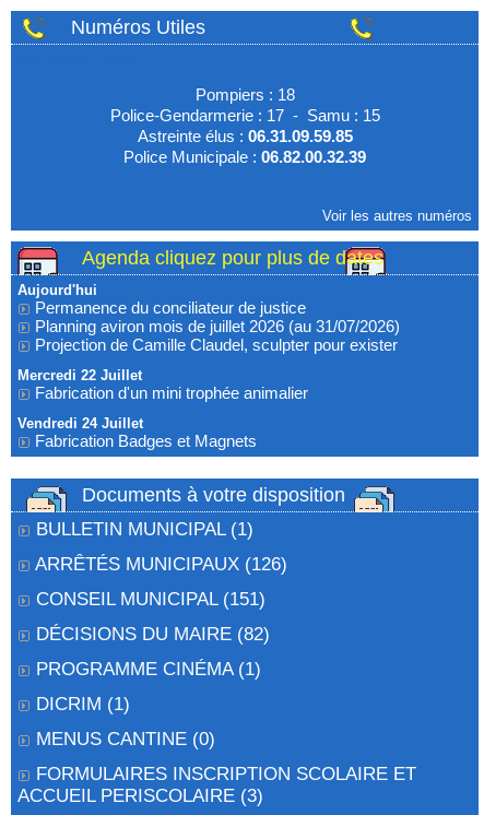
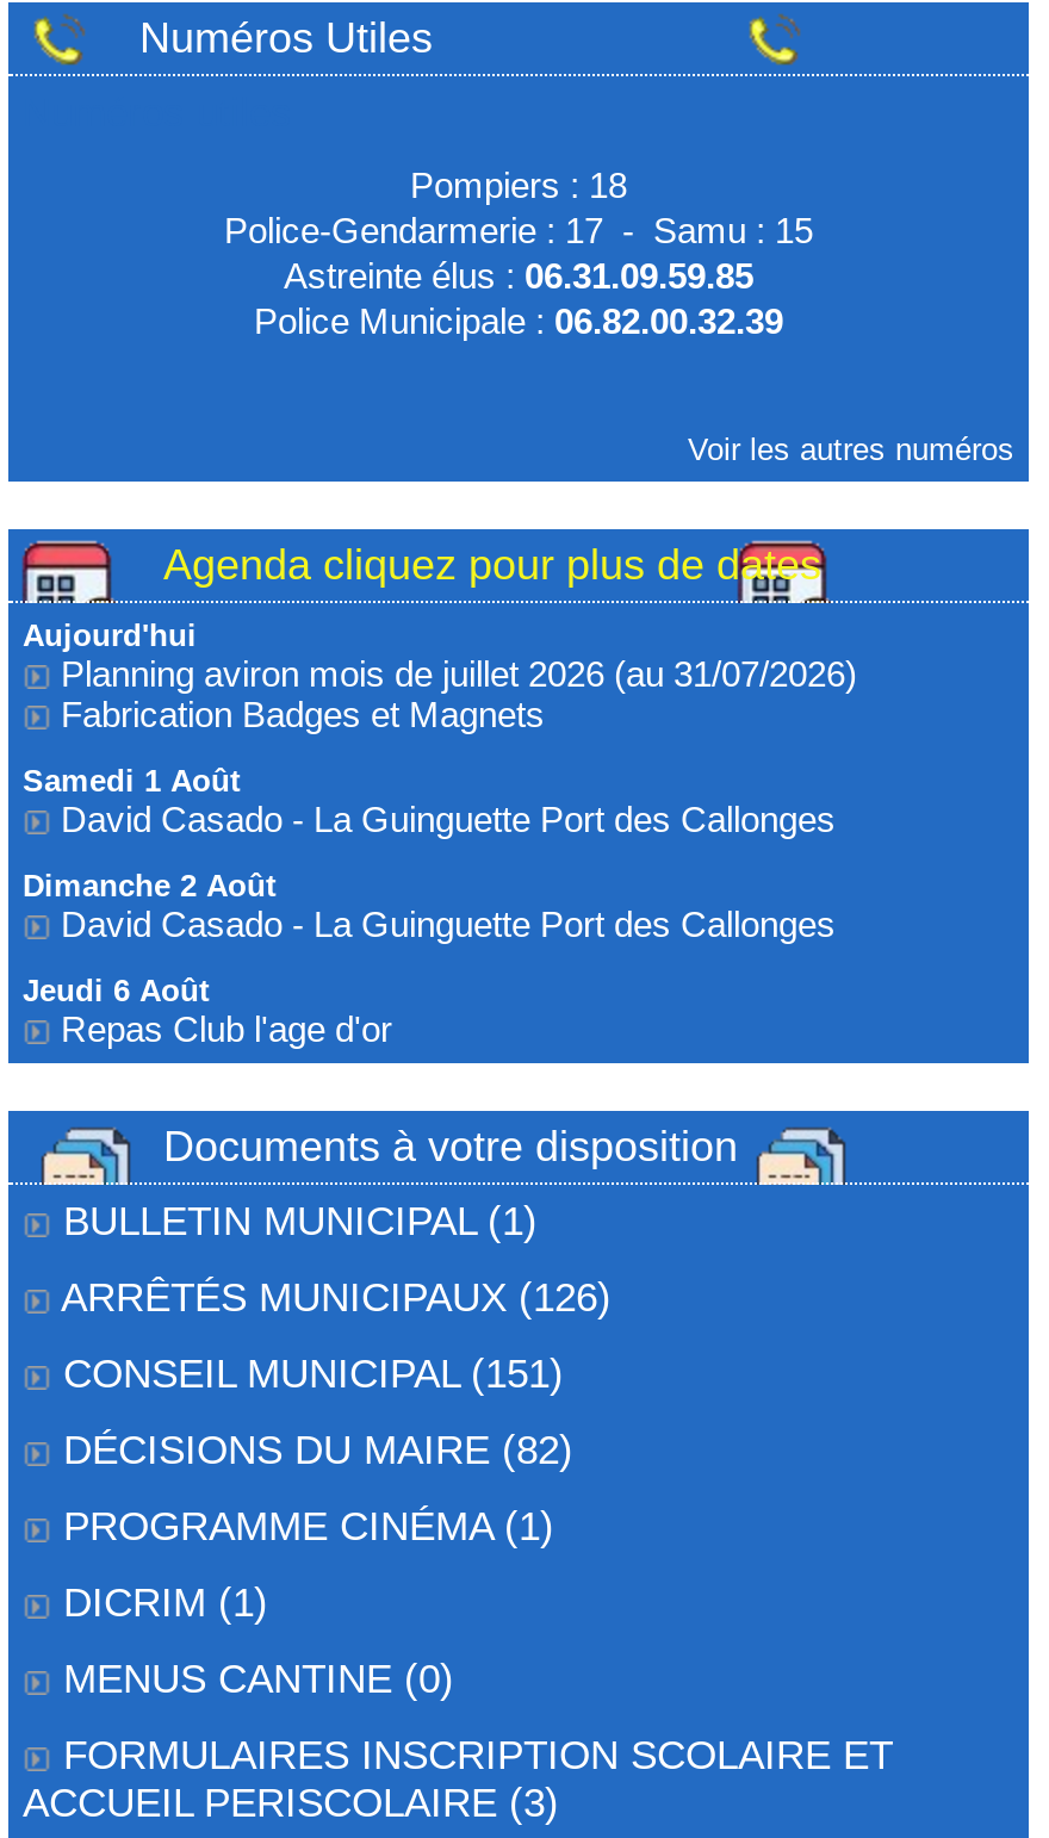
[35,298,306,317] Permanence du conciliateur de justice -> none
[17,335,398,432] Projection de Camille Claudel, sculpter pour exister | Mercredi 22 Juillet | Fabrication d'un mini trophée animalier | Vendredi 24 Juillet -> none
moved [35,432,257,450] -> [61,694,545,734]: Fabrication Badges et Magnets
none -> [23,763,836,1049] Samedi 1 Août | David Casado - La Guinguette Port des Callonges | Dimanche 2 Août | David Casado - La Guinguette Port des Callonges | Jeudi 6 Août | Repas Club l'age d'or

